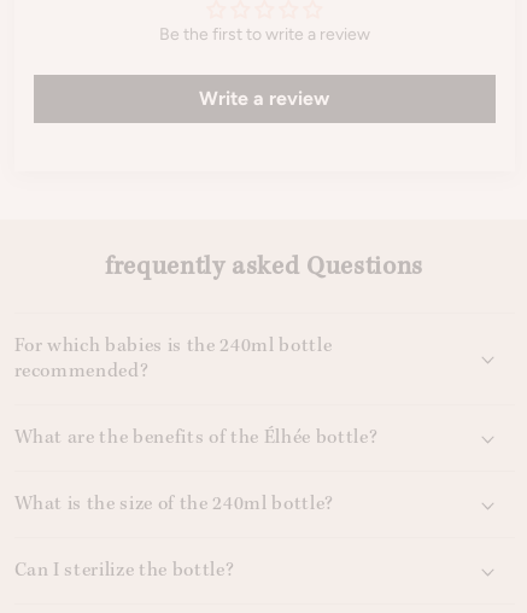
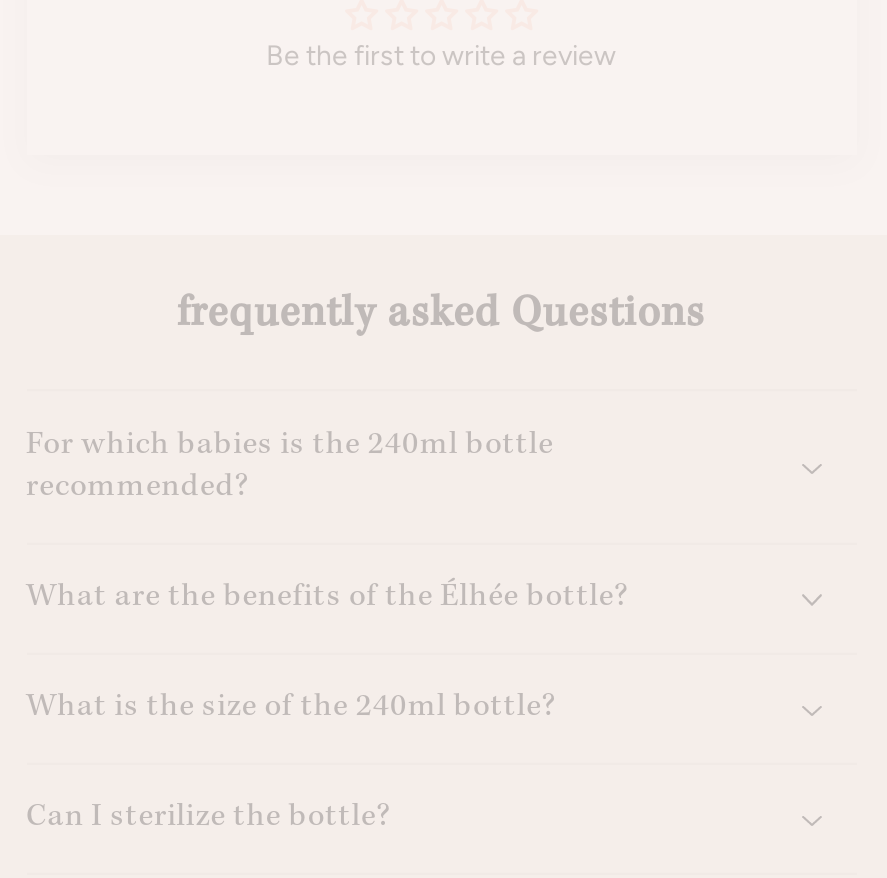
[199,87,329,110] Write a review -> none

